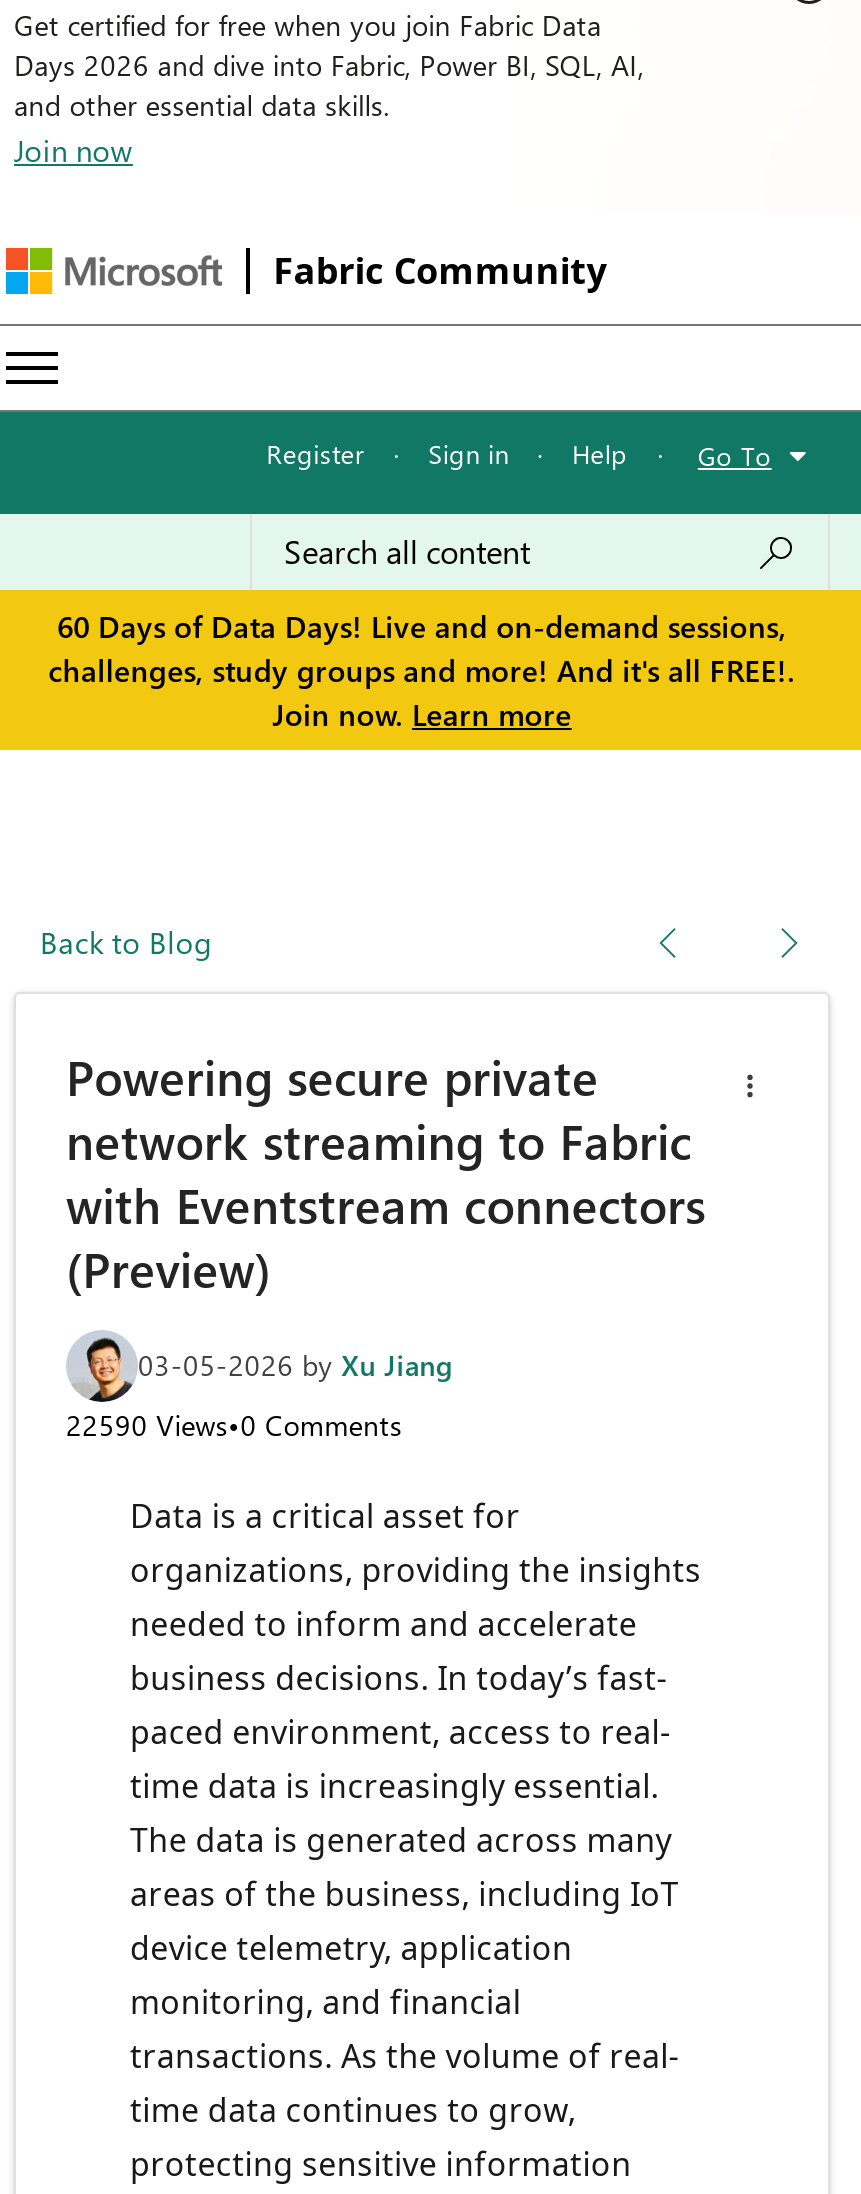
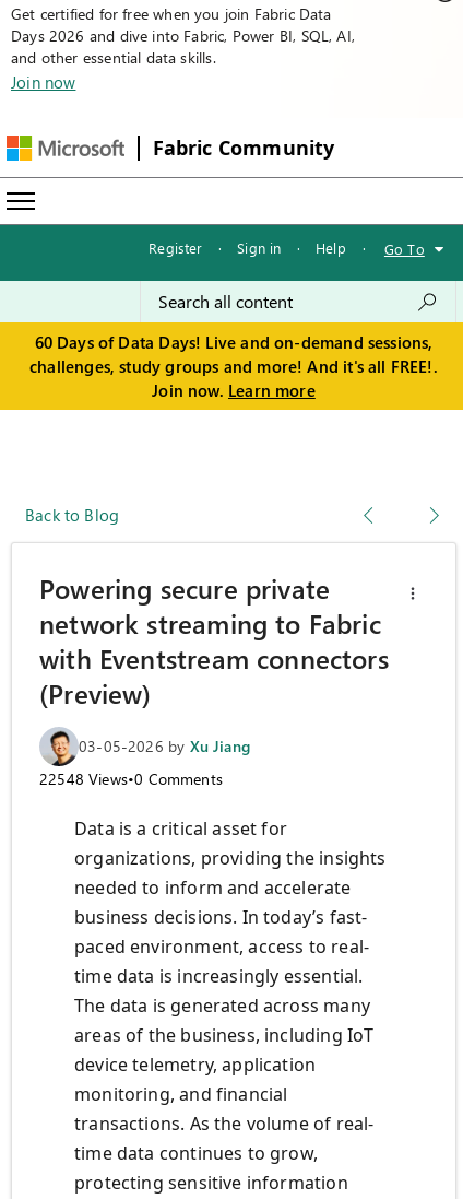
[66,1407,402,1445] 22590 Views•0 Comments -> [39,769,223,790] 22548 Views•0 Comments

